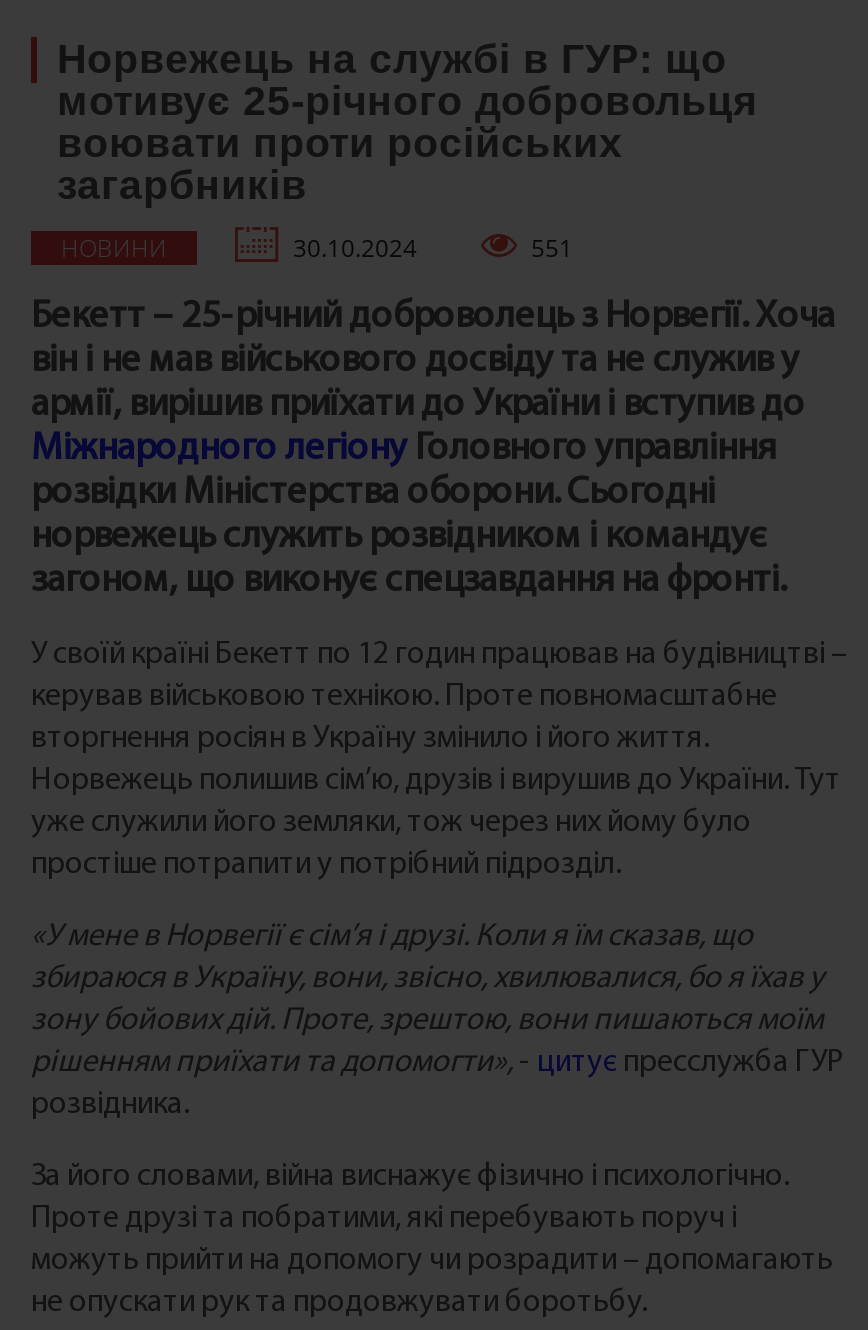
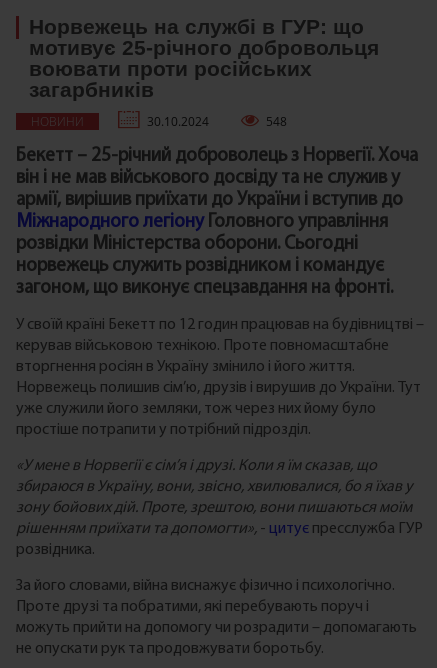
[531,231,573,265] 551 -> [266,113,287,130] 548

